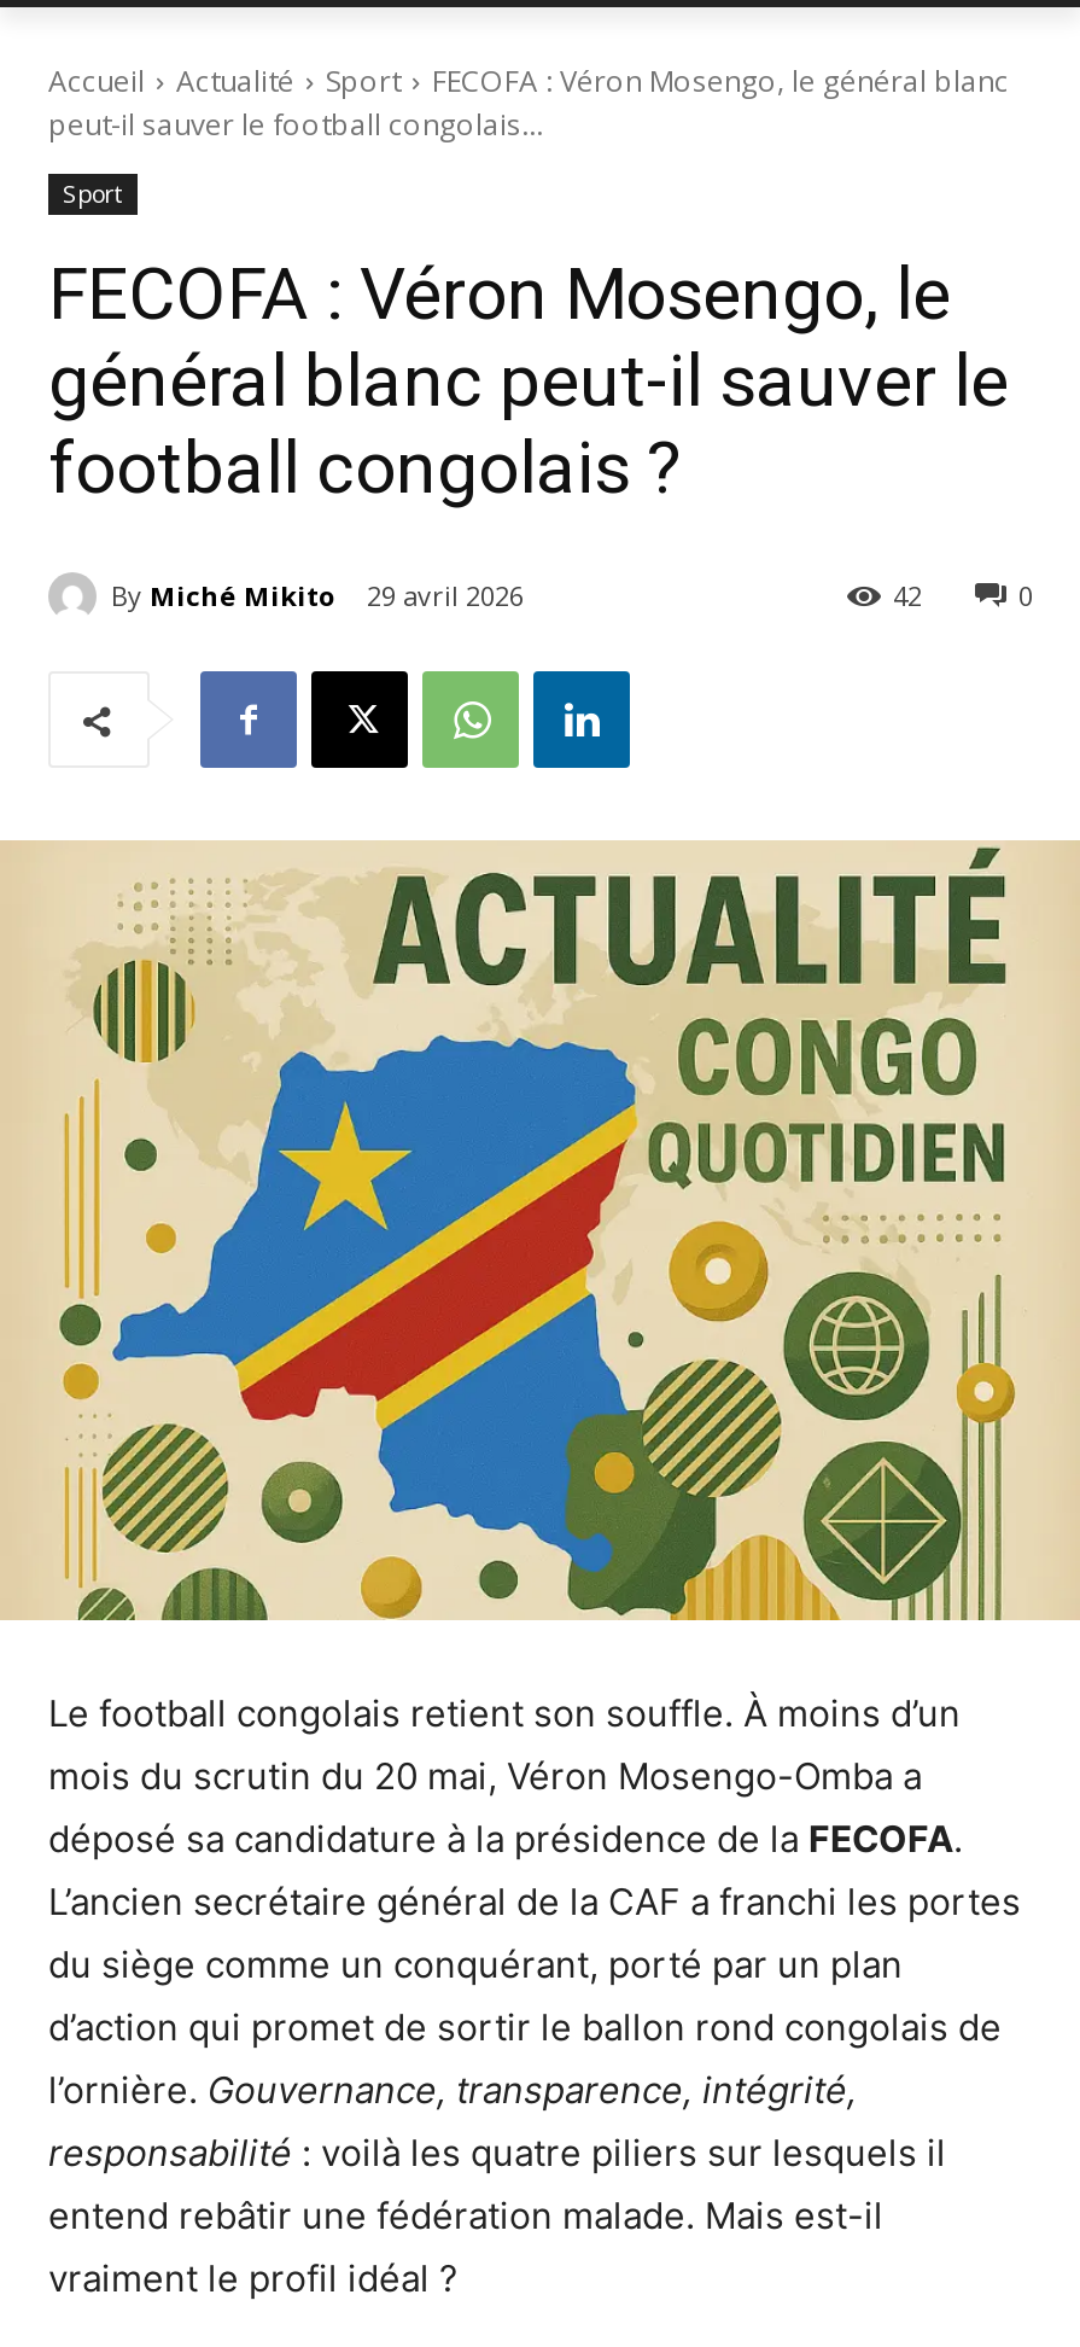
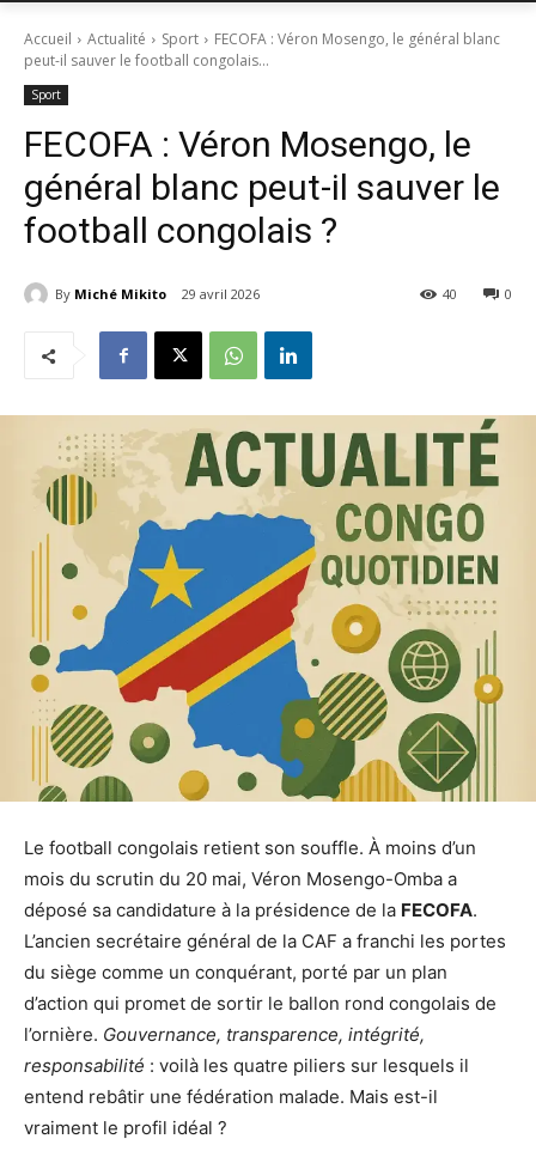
[893,577,922,614] 42 -> [443,285,457,303] 40

